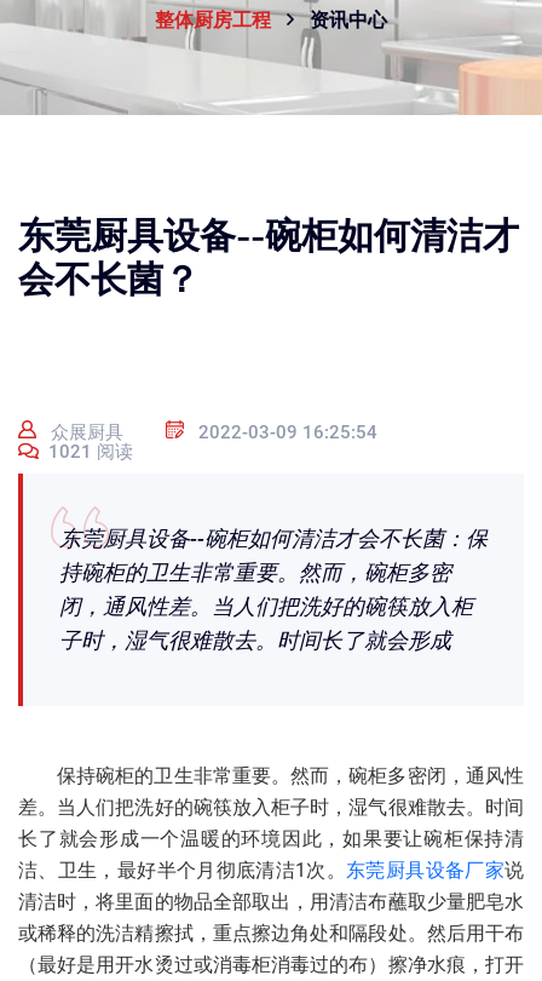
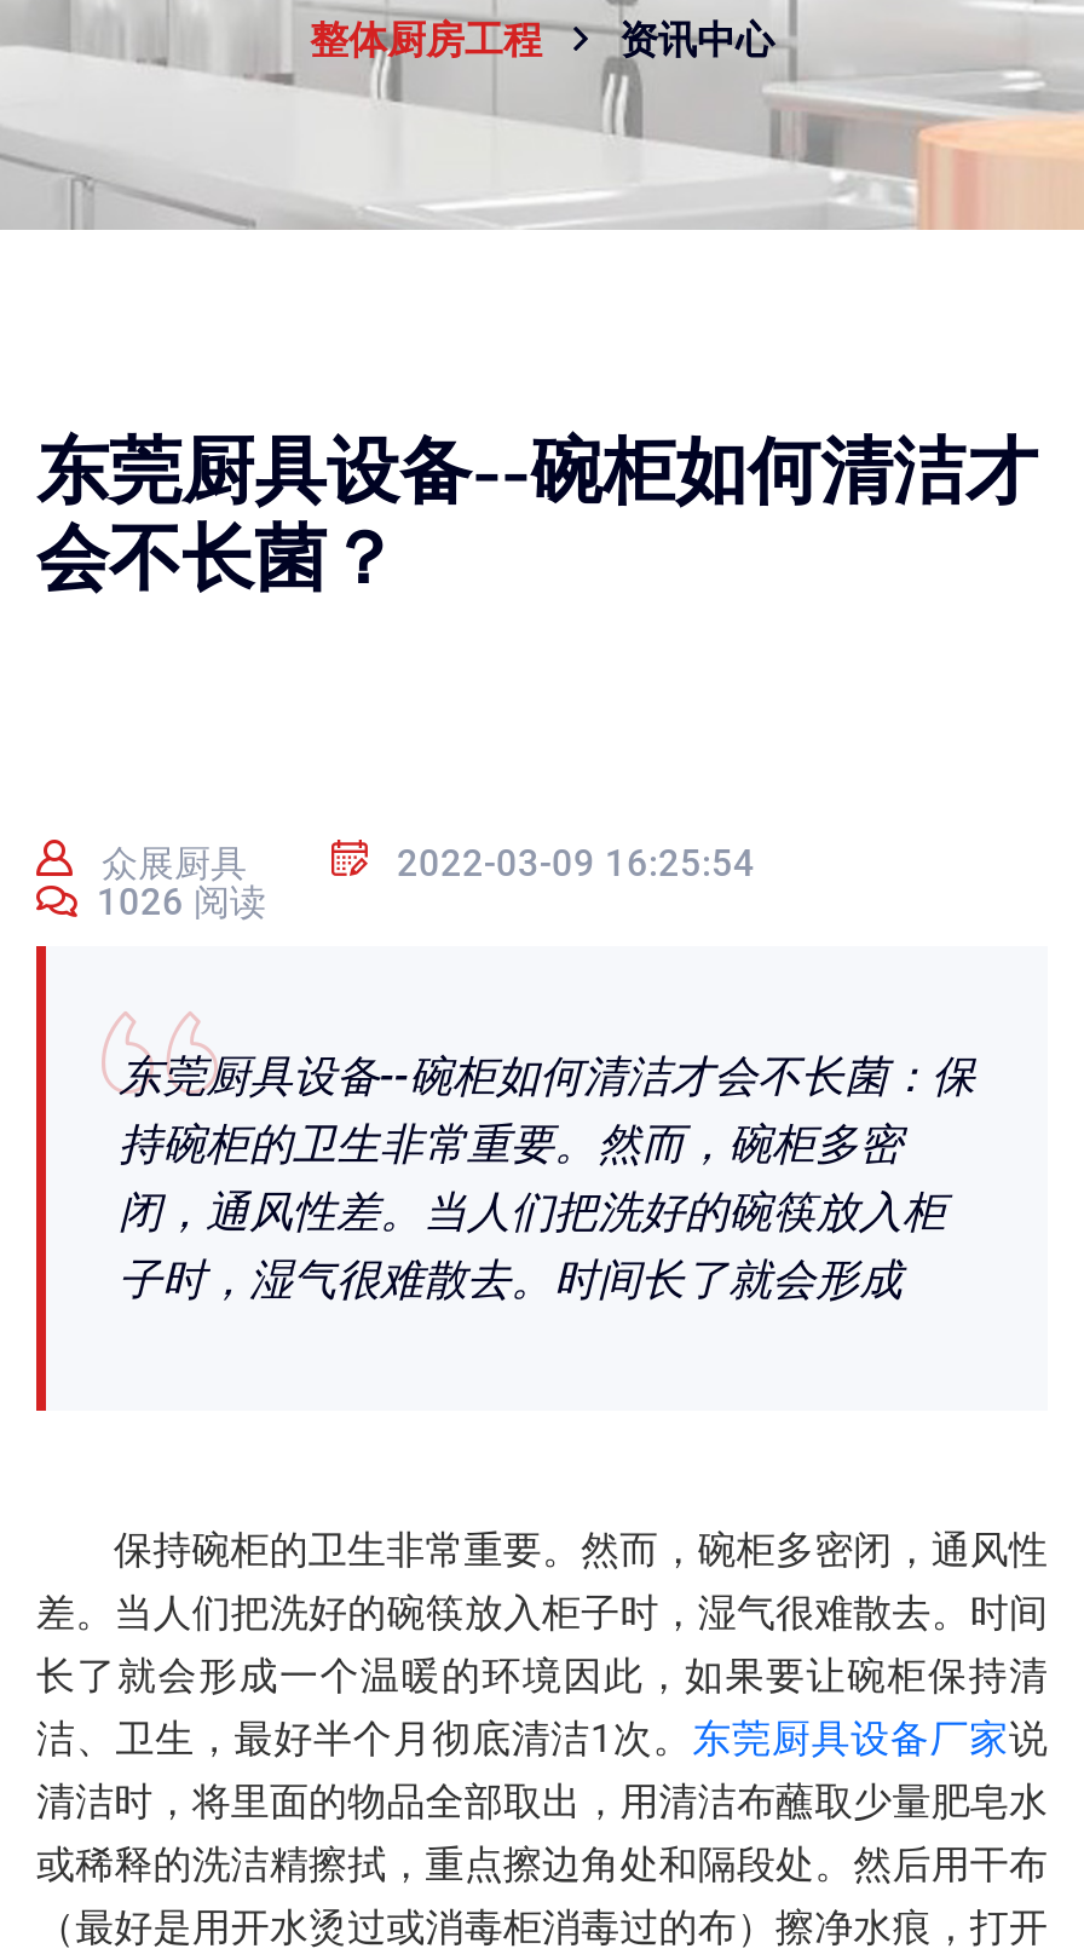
[48,441,133,463] 1021 阅读 -> [97,881,266,924] 1026 阅读

